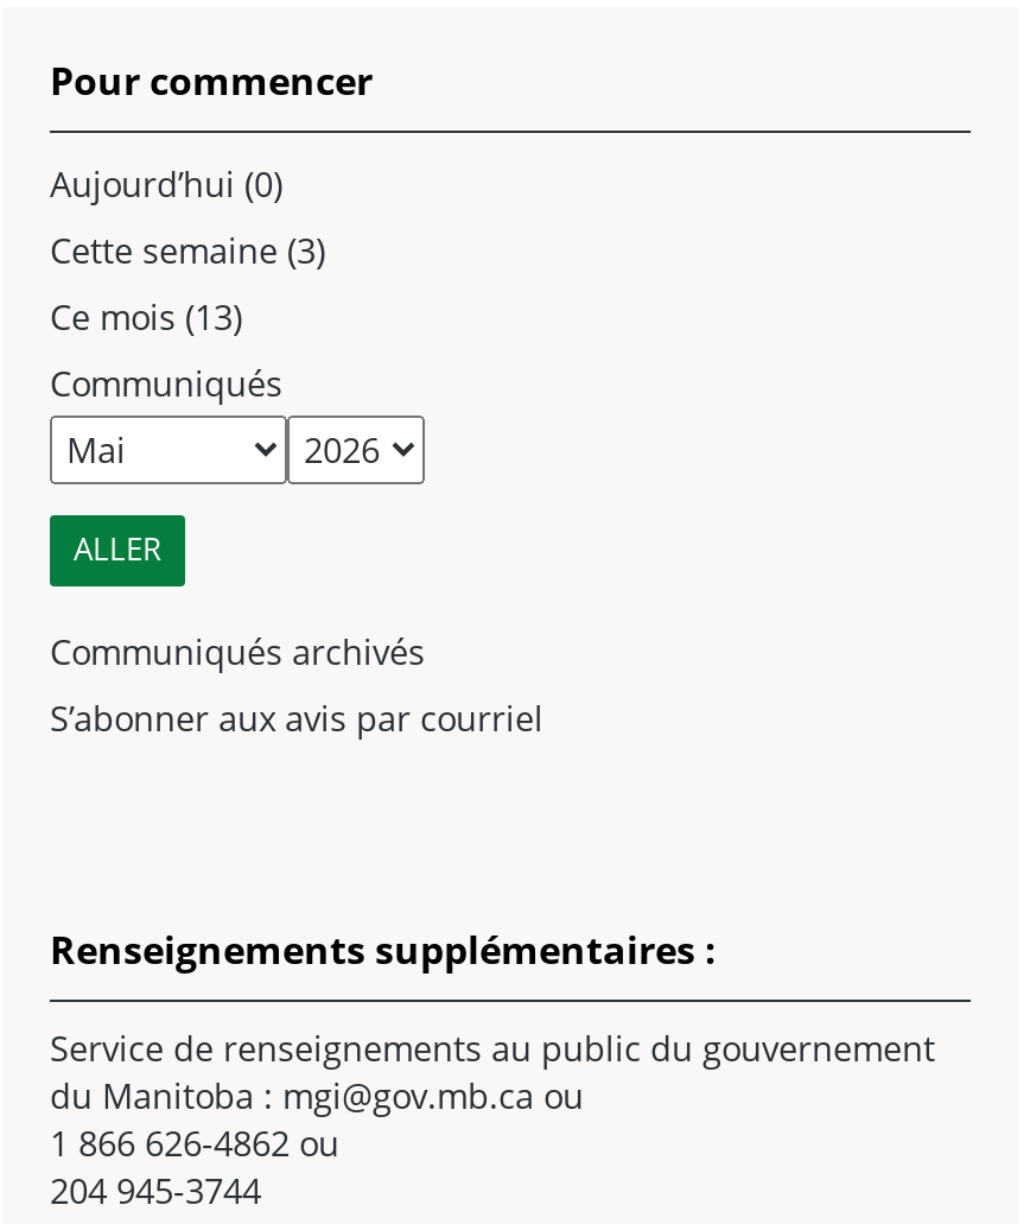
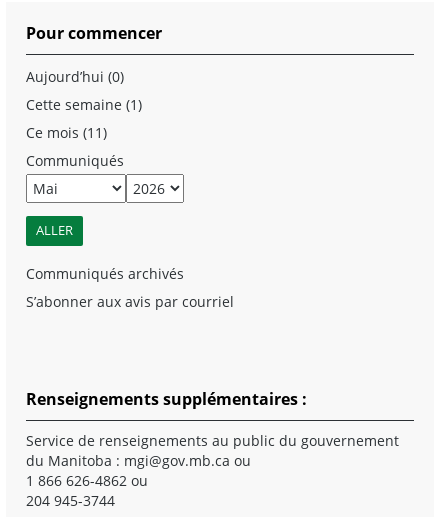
[50,227,325,273] Cette semaine (3) -> [26,95,142,114] Cette semaine (1)
[50,294,242,339] Ce mois (13) -> [26,123,107,142] Ce mois (11)

